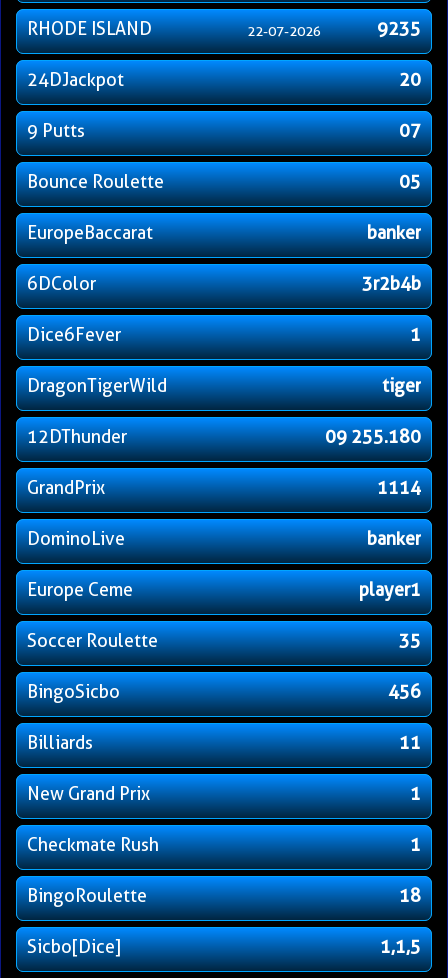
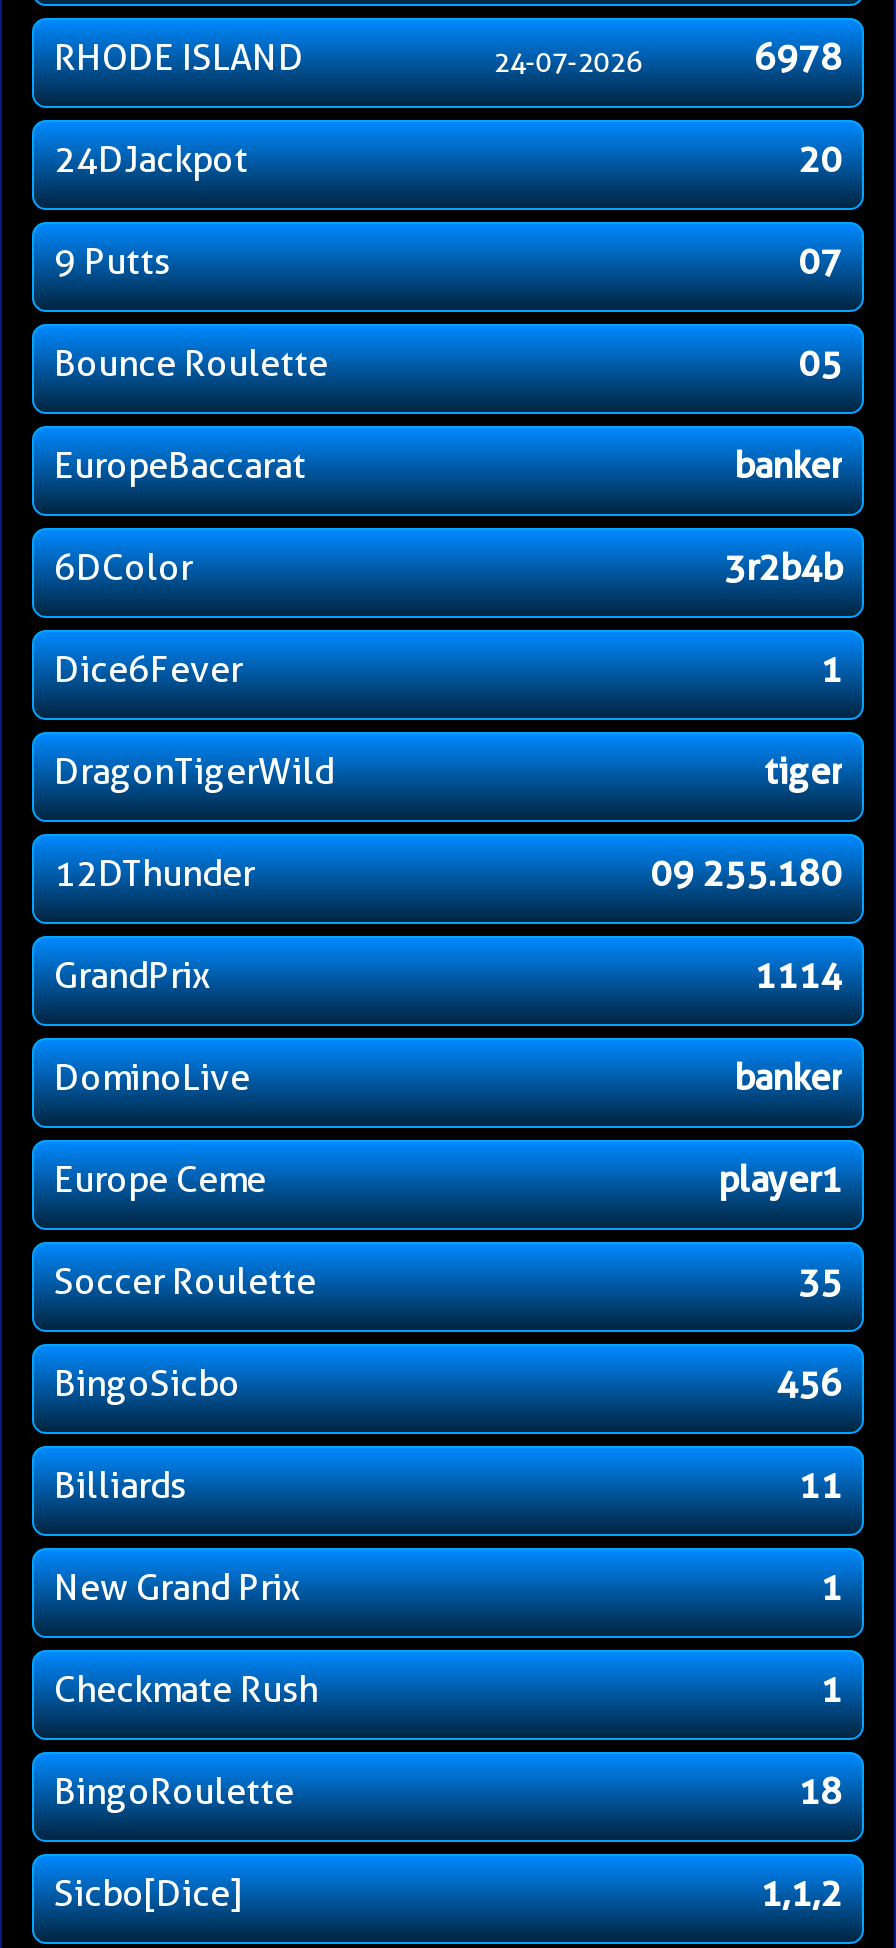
[247,23,321,39] 22-07-2026 -> [493,47,641,79] 24-07-2026
[377,18,421,39] 9235 -> [754,37,842,79] 6978
[380,936,421,957] 1,1,5 -> [760,1873,842,1915] 1,1,2

